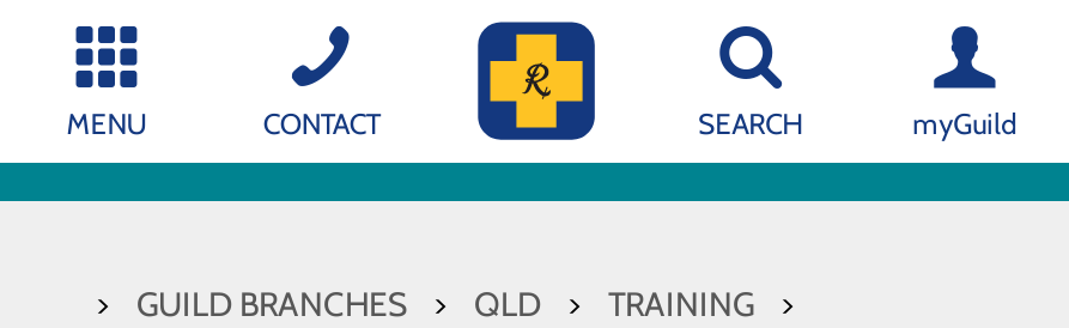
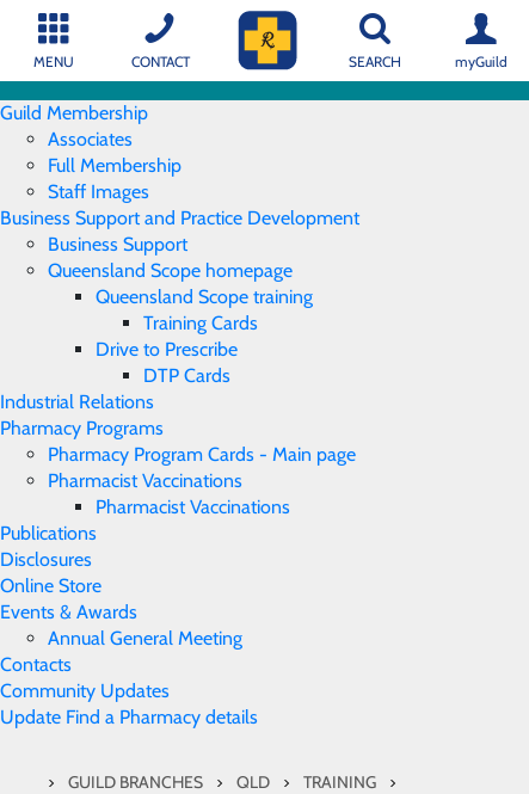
none -> [0,101,359,728] Guild Membership | Associates | Full Membership | Staff Images | Business Support and Practice Development | Business Support | Queensland Scope homepage | Queensland Scope training | Training Cards | Drive to Prescribe | DTP Cards | Industrial Relations | Pharmacy Programs | Pharmacy Program Cards - Main page | Pharmacist Vaccinations | Pharmacist Vaccinations | Publications | Disclosures | Online Store | Events & Awards | Annual General Meeting | Contacts | Community Updates | Update Find a Pharmacy details

